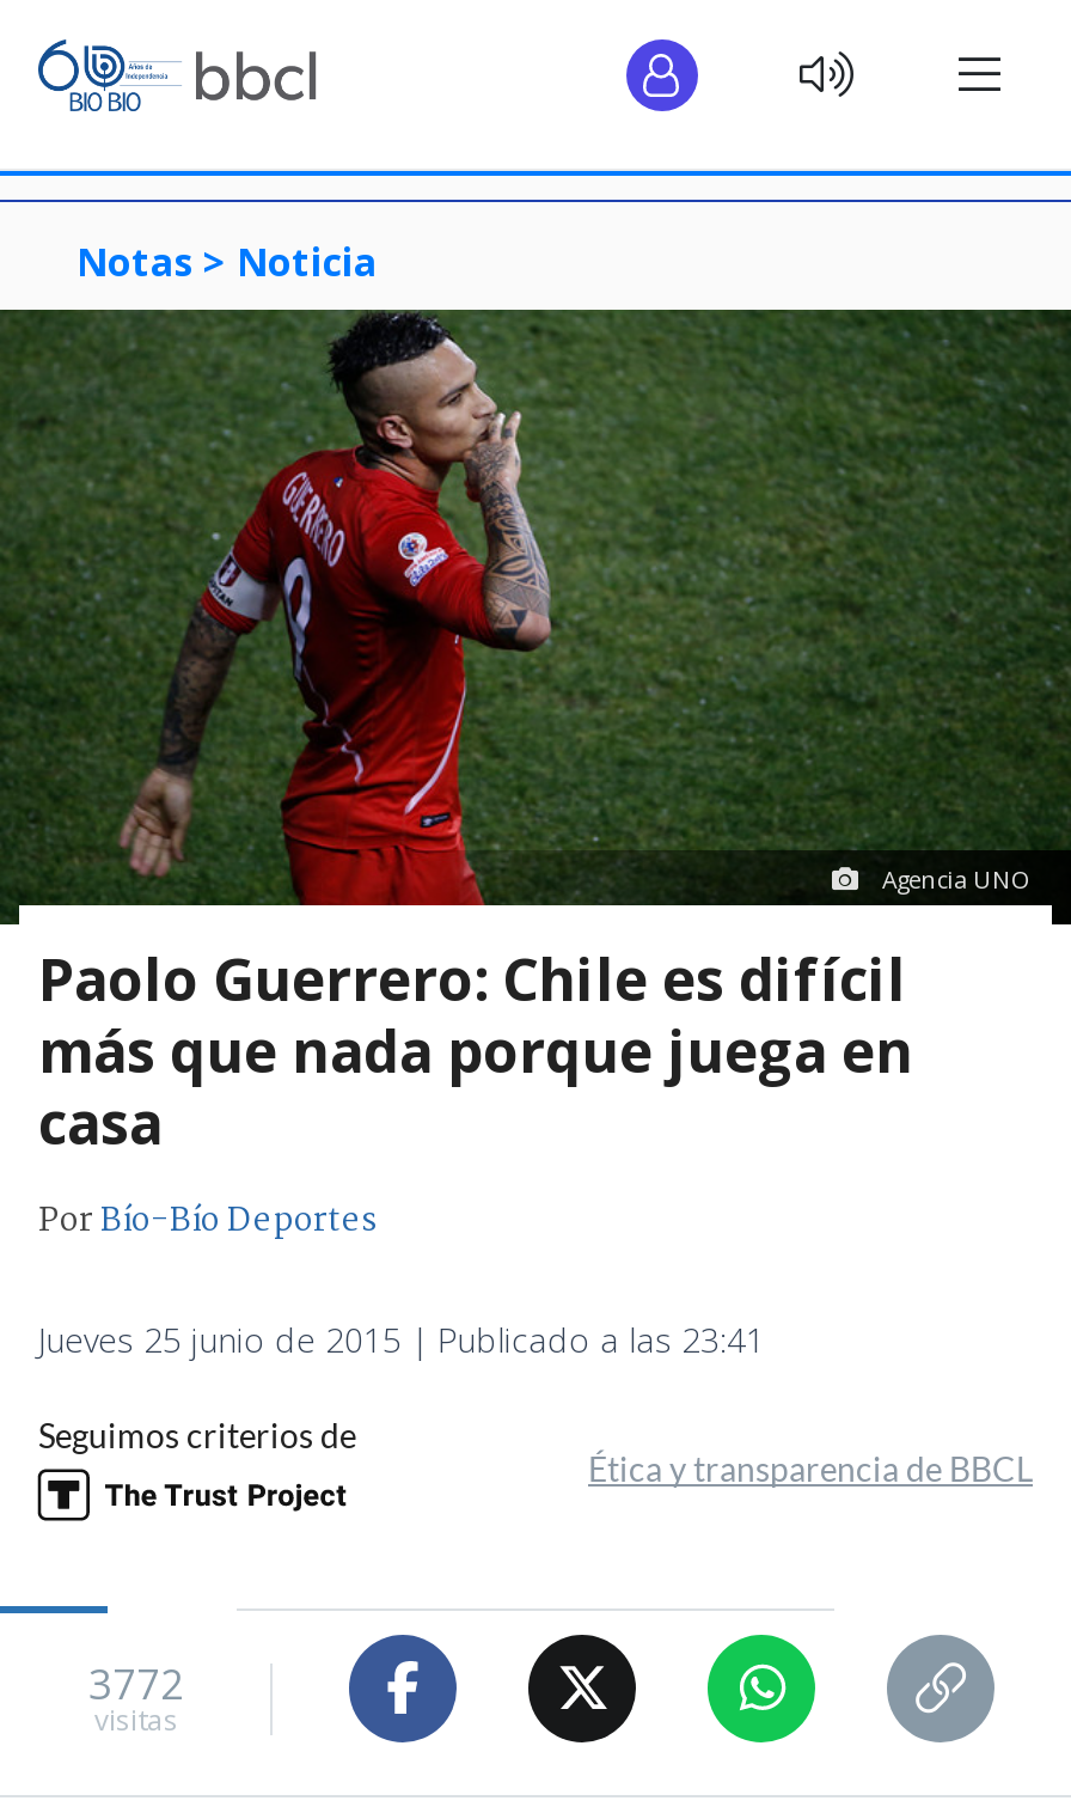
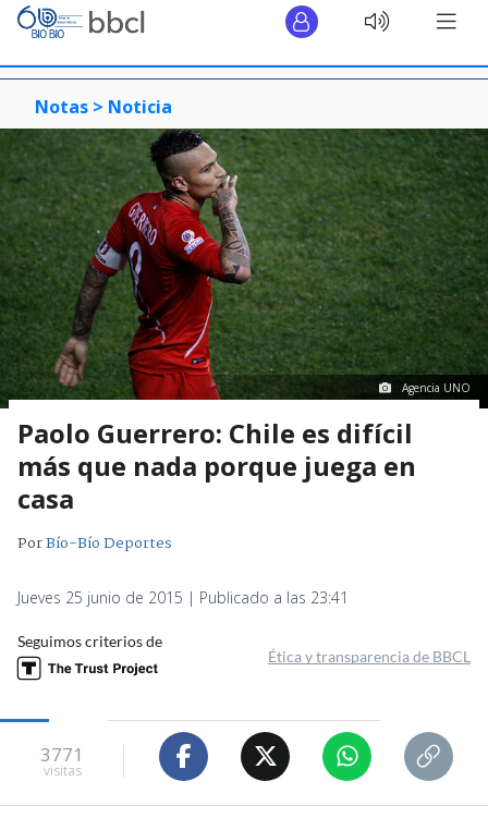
[88,1657,184,1712] 3772 -> [40,742,84,767] 3771

